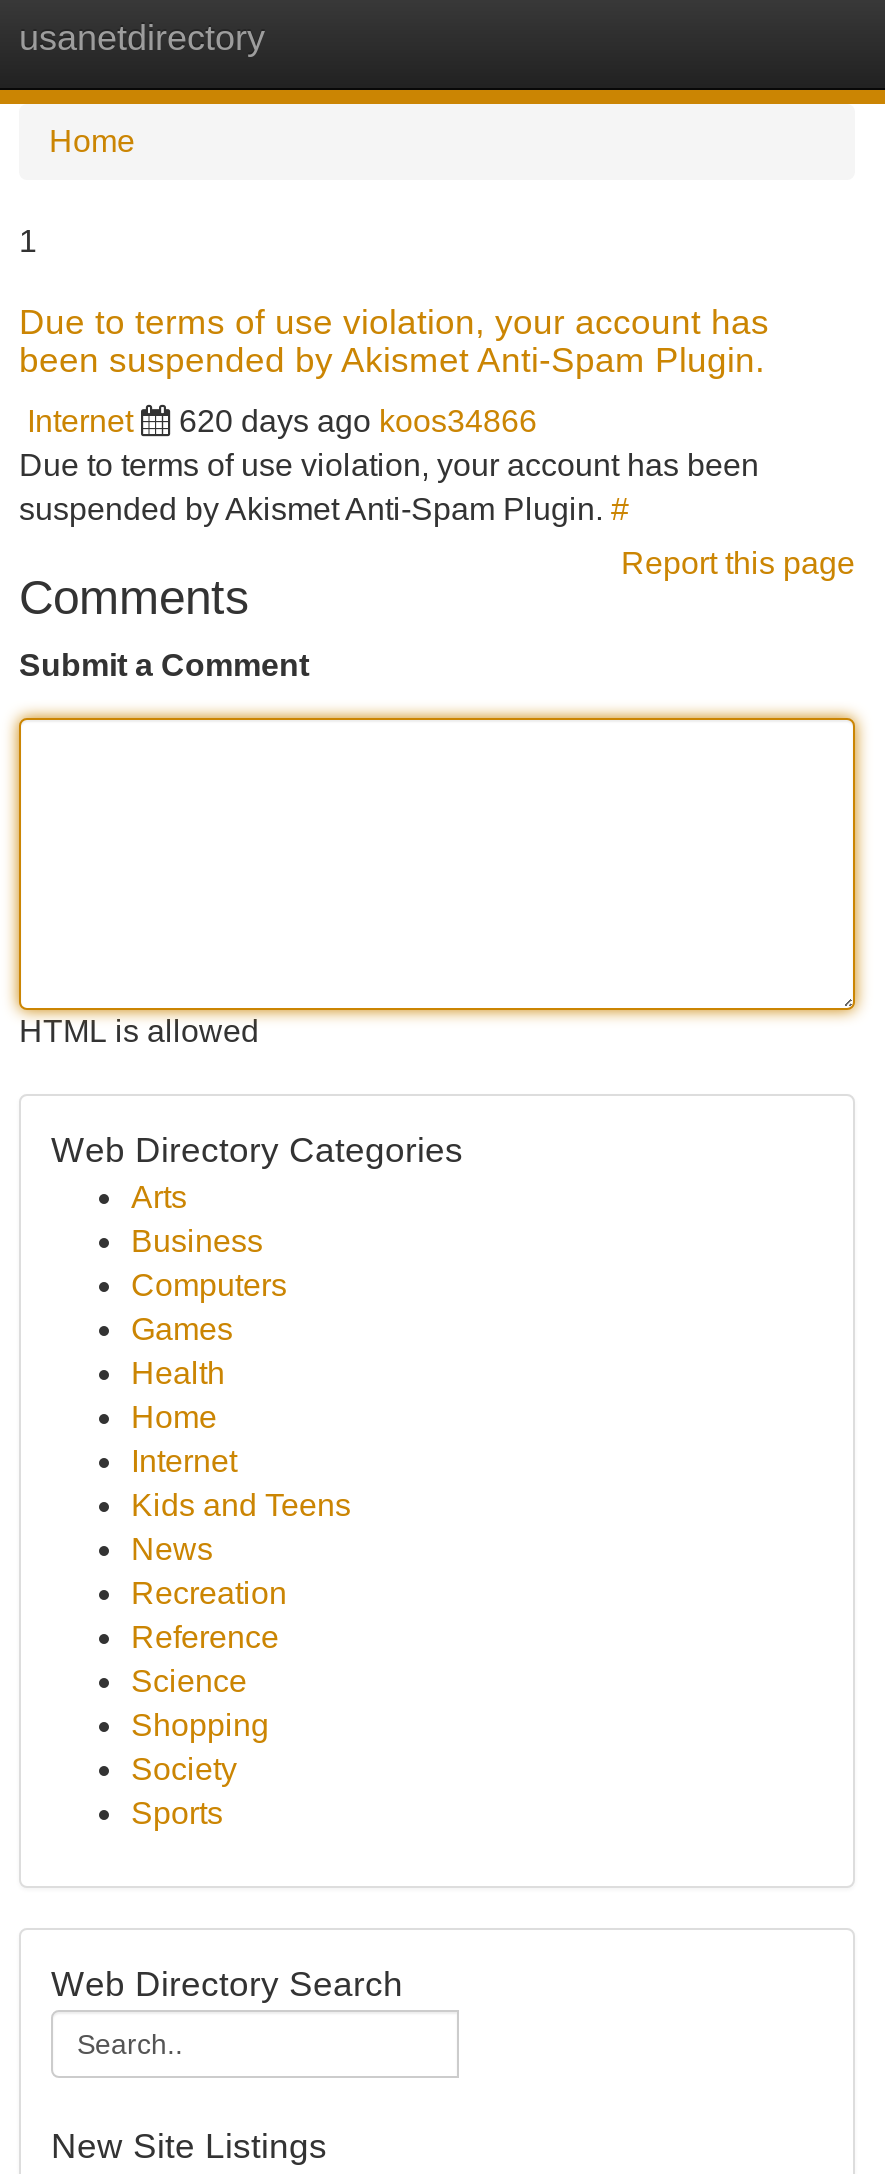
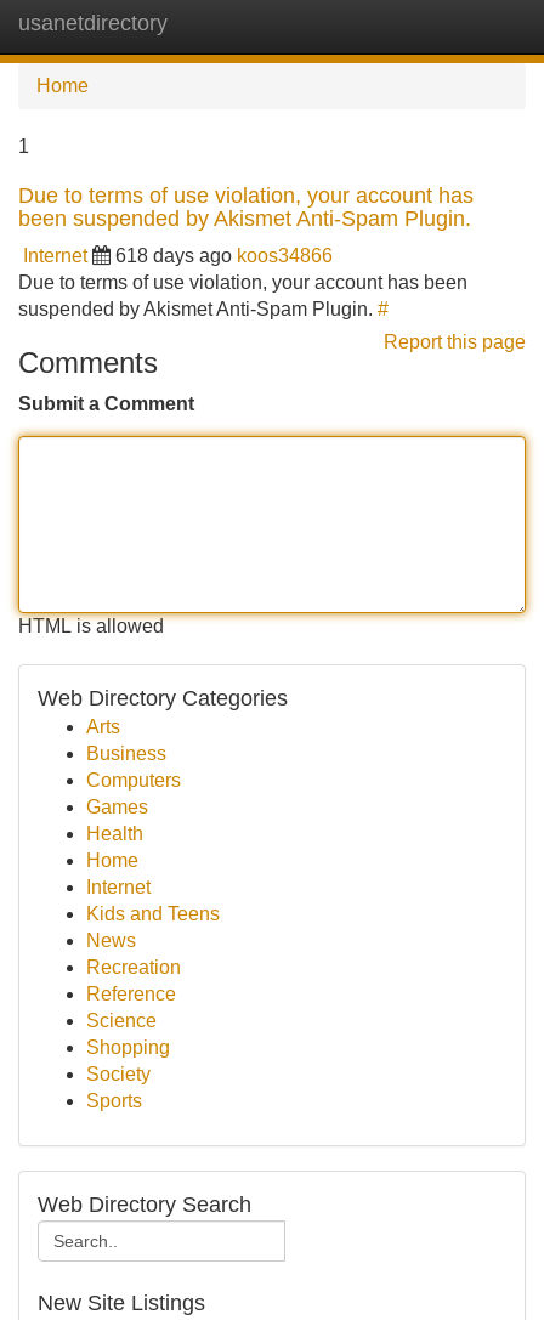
[27,404,537,438] Internet 620 days ago koos34866 -> [23,245,333,266] Internet 618 days ago koos34866

